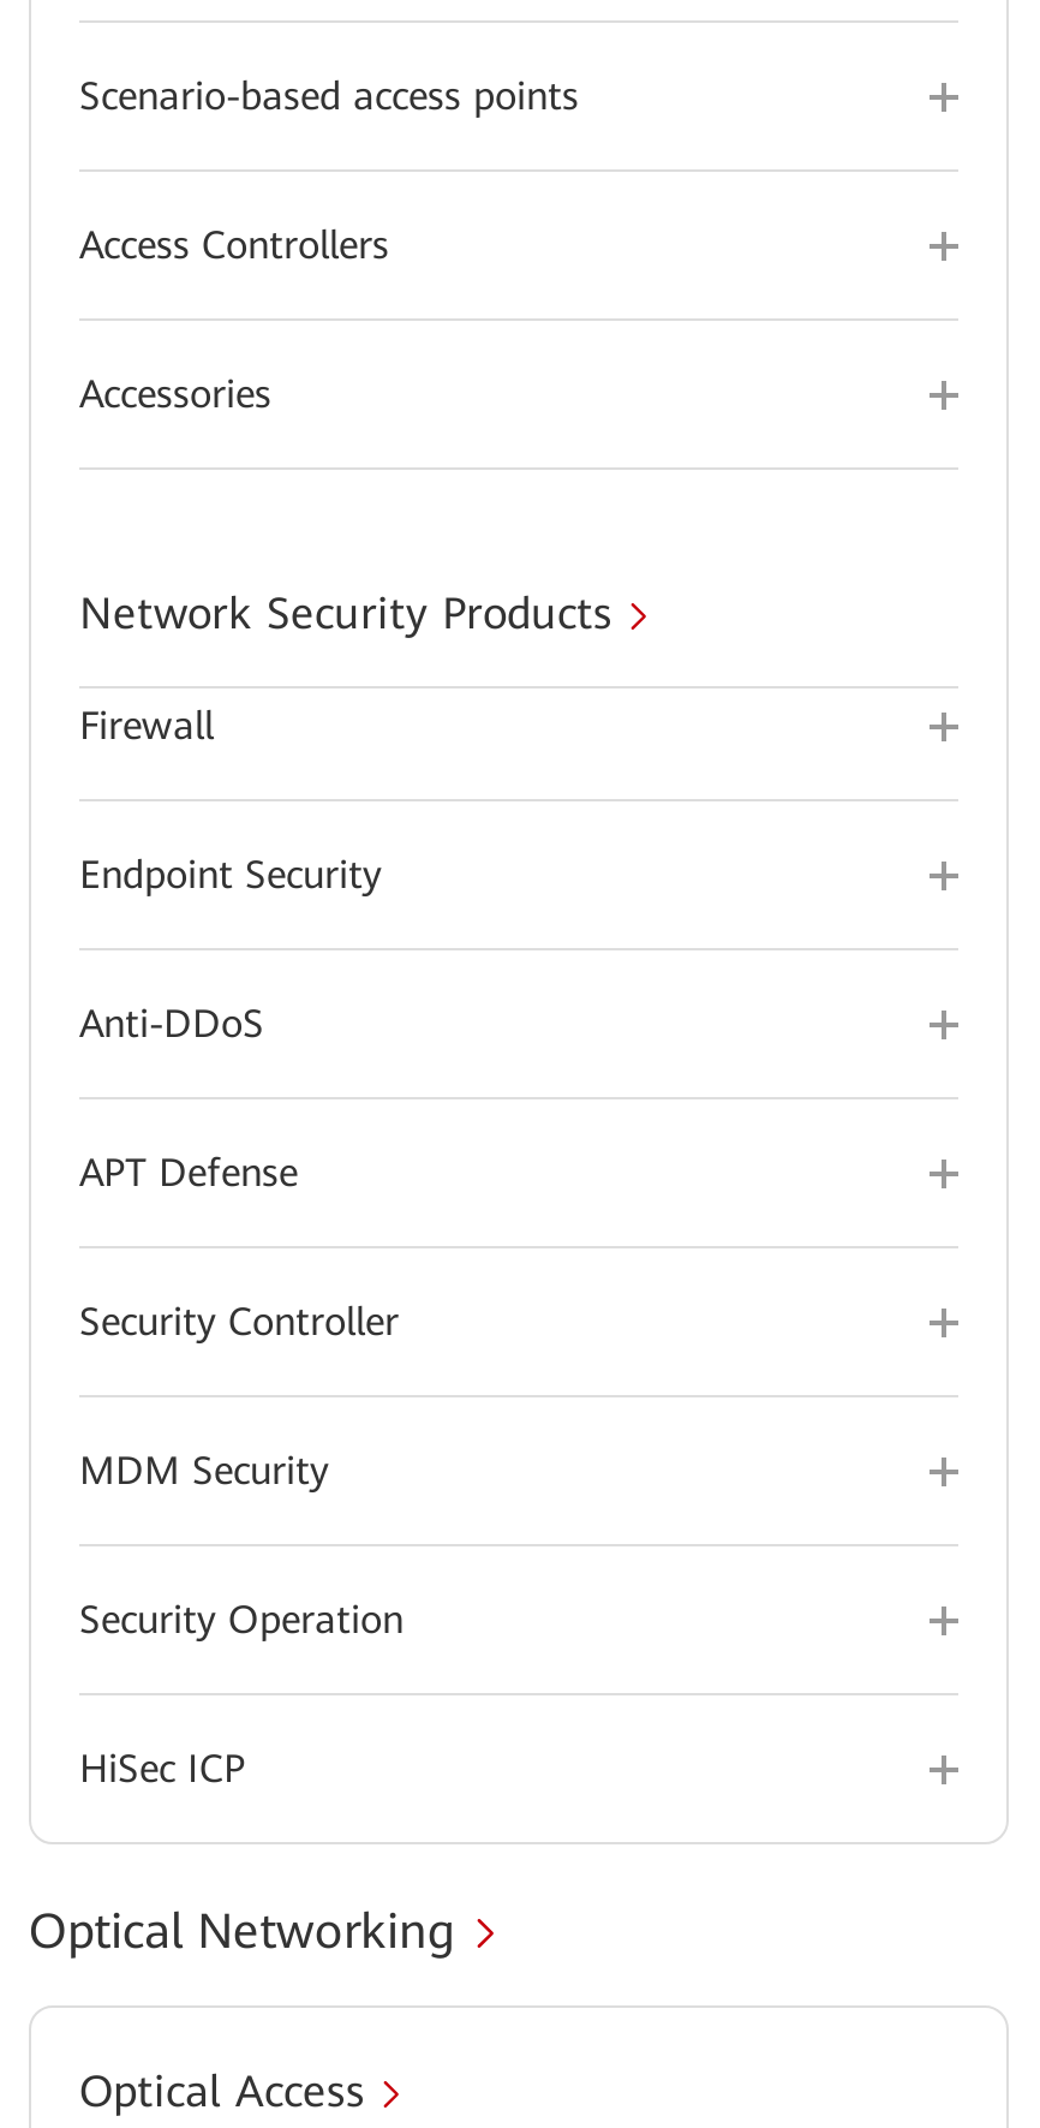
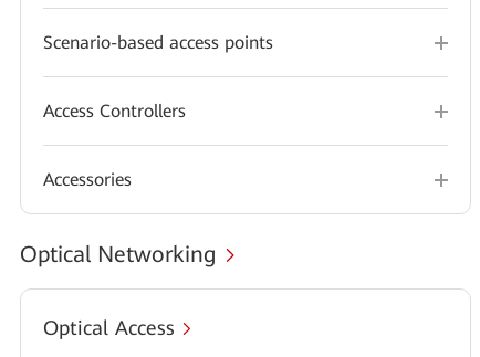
[79,588,612,1792] Network Security Products | Firewall | Endpoint Security | Anti-DDoS | APT Defense | Security Controller | MDM Security | Security Operation | HiSec ICP -> none

